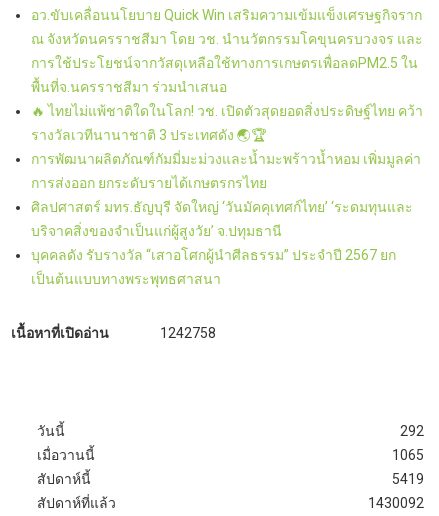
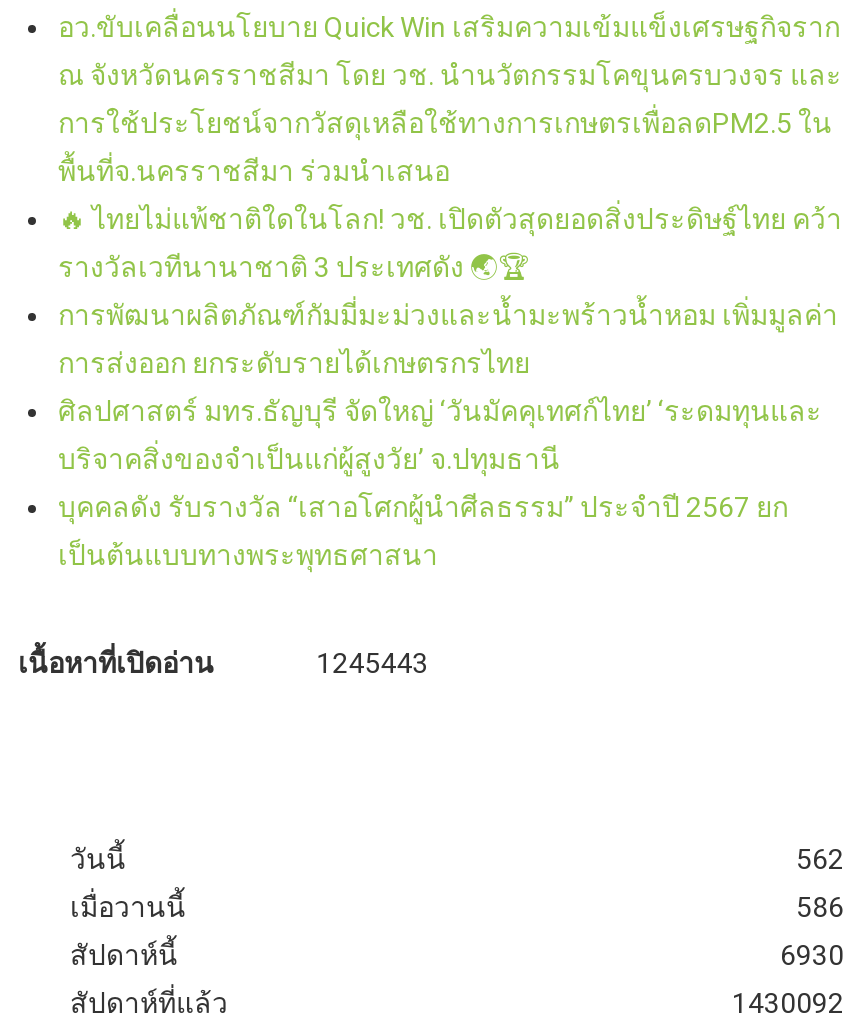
[160,325,216,341] 1242758 -> [317,647,429,679] 1245443
[400,423,424,439] 292 -> [796,843,844,875] 562
[392,447,424,463] 1065 -> [796,891,844,923] 586
[392,471,424,487] 5419 -> [780,939,844,971] 6930

